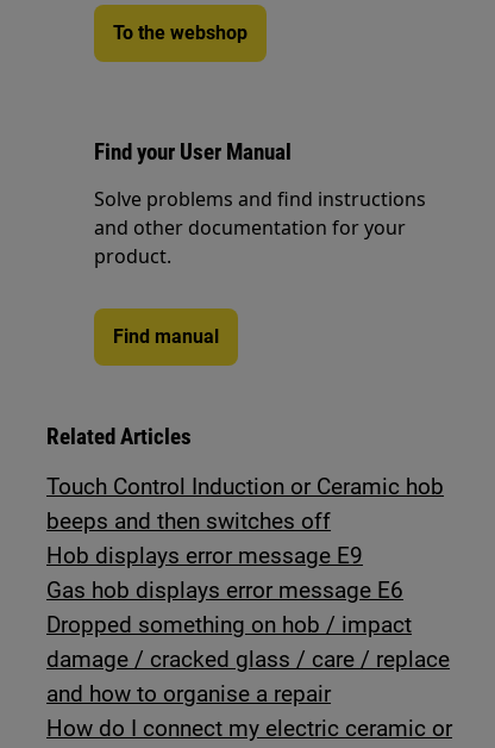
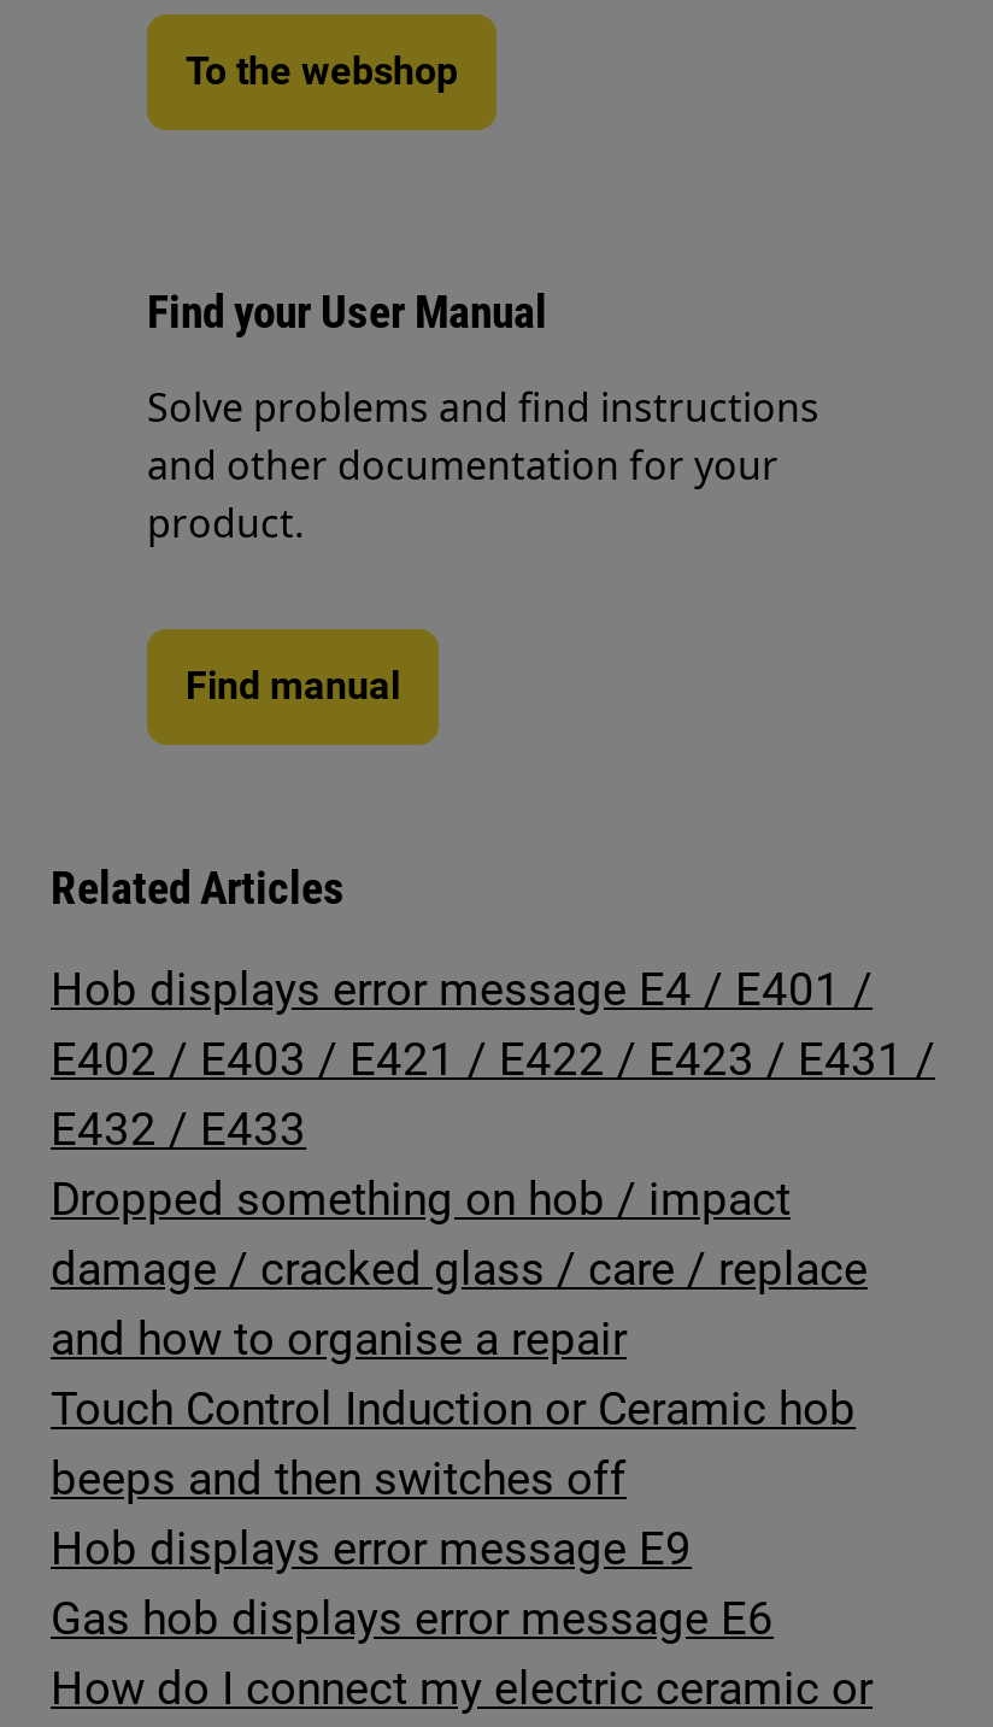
none -> [51,962,935,1157] Hob displays error message E4 / E401 / | E402 / E403 / E421 / E422 / E423 / E431 / | E432 / E433
moved [46,473,444,604] -> [51,1381,856,1646]: Touch Control Induction or Ceramic hob | beeps and then switches off | Hob displays error message E9 | Gas hob displays error message E6
moved [46,611,450,708] -> [51,1171,868,1367]: Dropped something on hob / impact | damage / cracked glass / care / replace | and how to organise a repair

